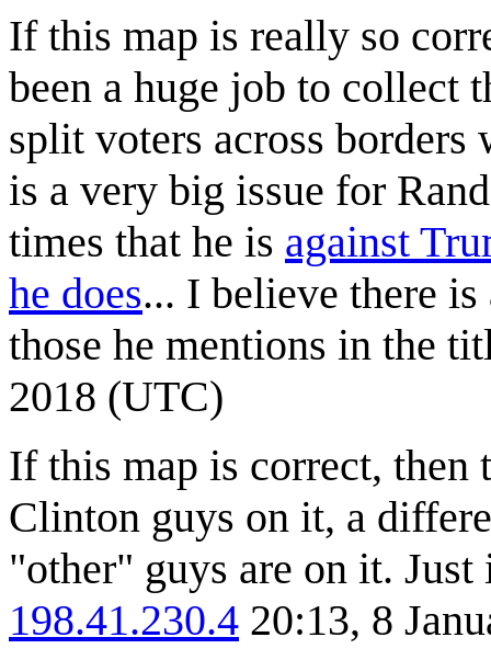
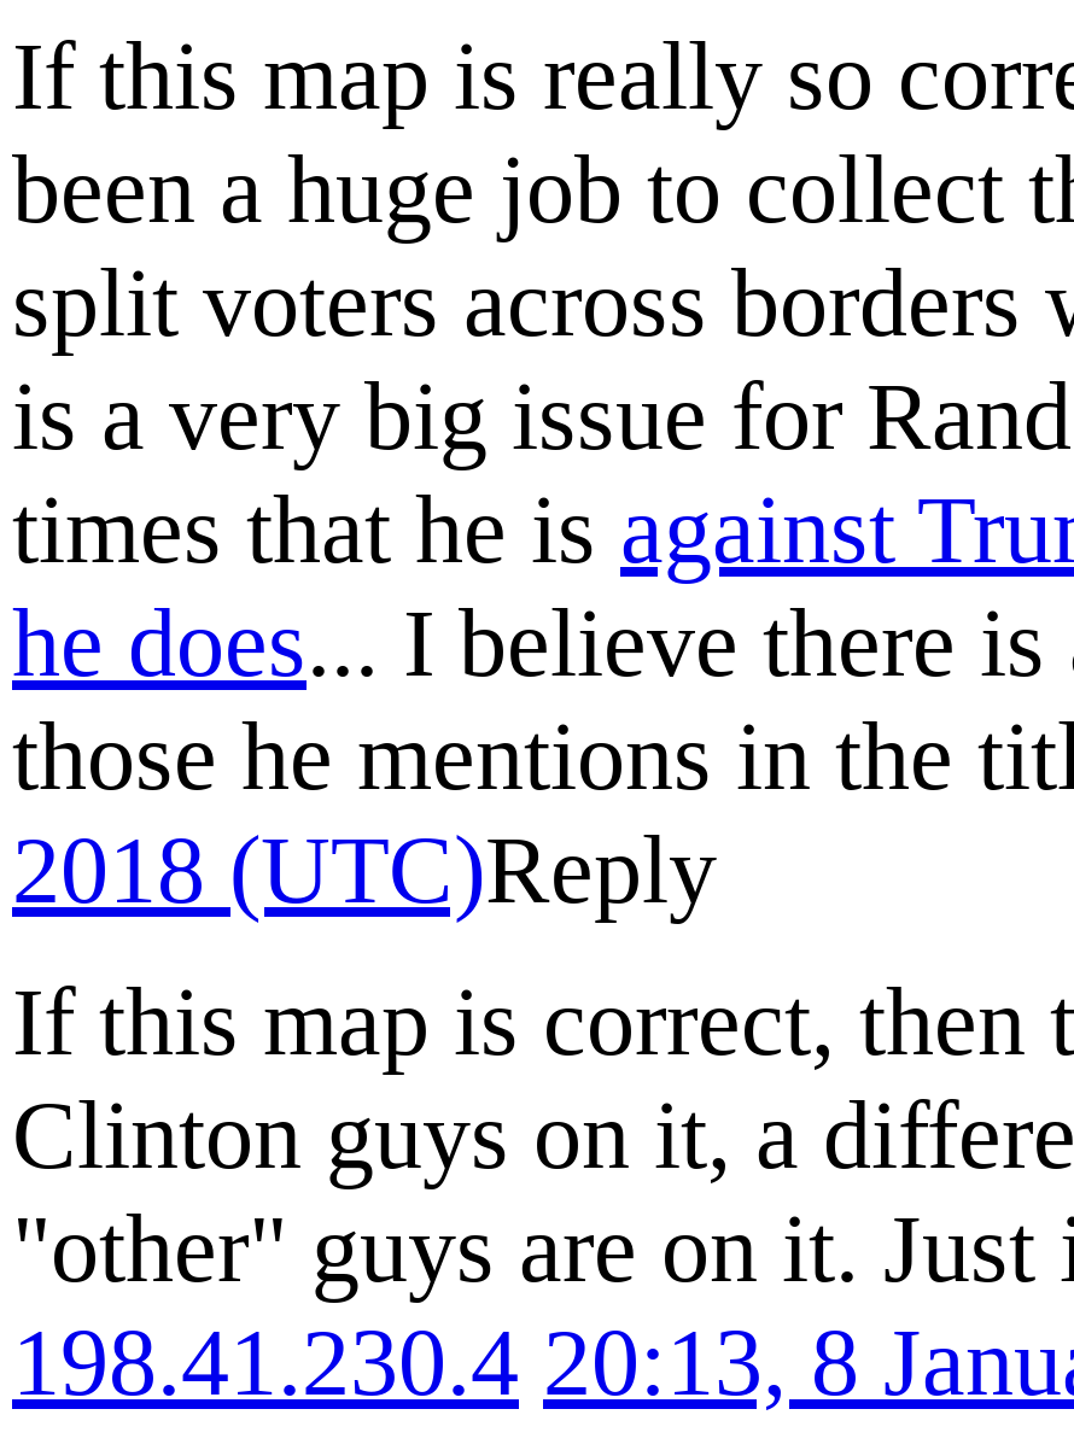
[9,372,224,421] 2018 (UTC) -> [12,815,717,924] 2018 (UTC)Reply

